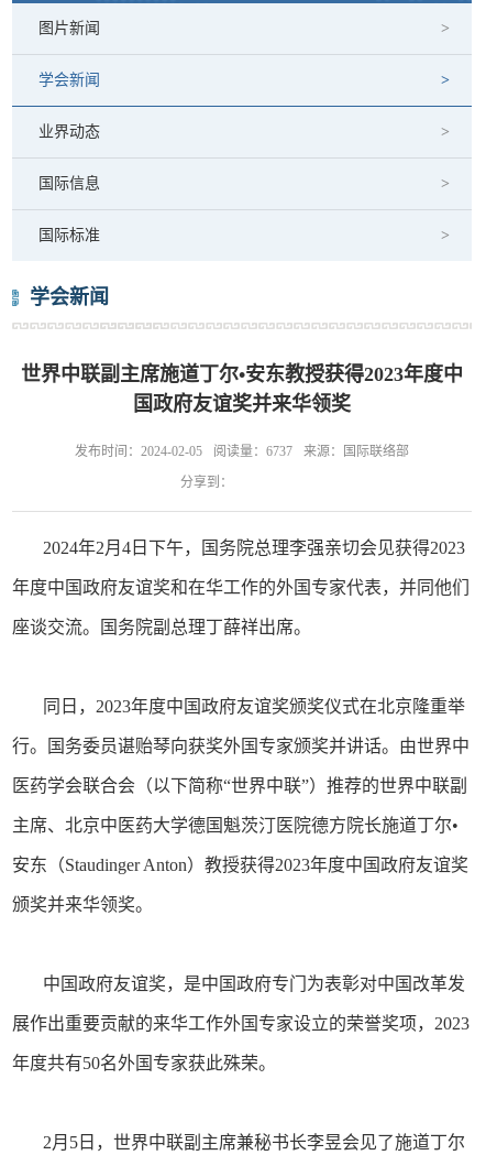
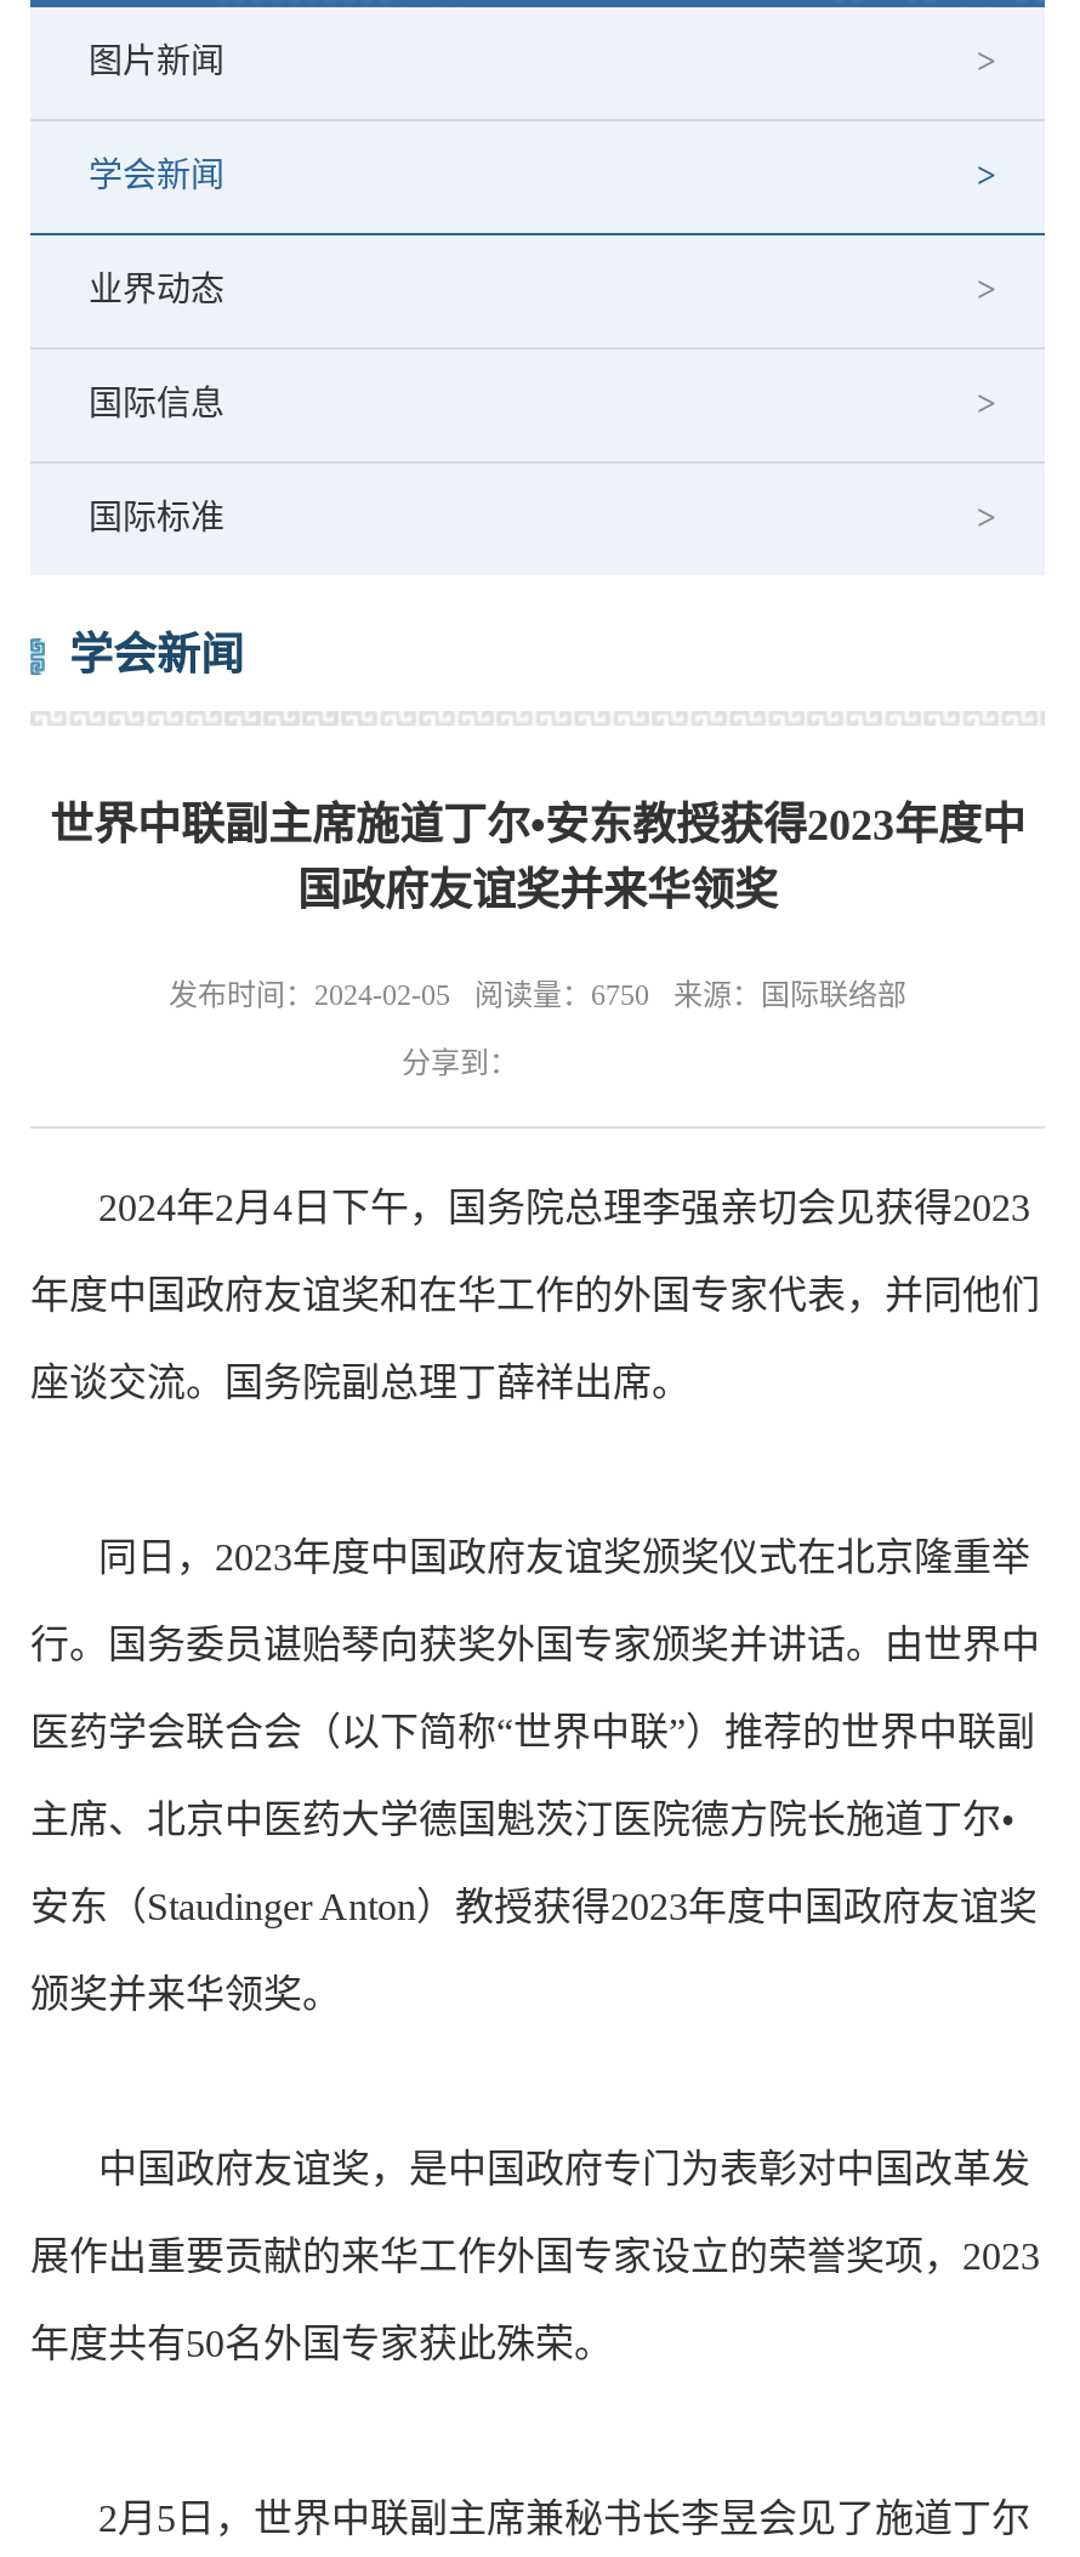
[75,444,409,459] 发布时间：2024-02-05 阅读量：6737 来源：国际联络部 -> [169,978,906,1012] 发布时间：2024-02-05 阅读量：6750 来源：国际联络部

